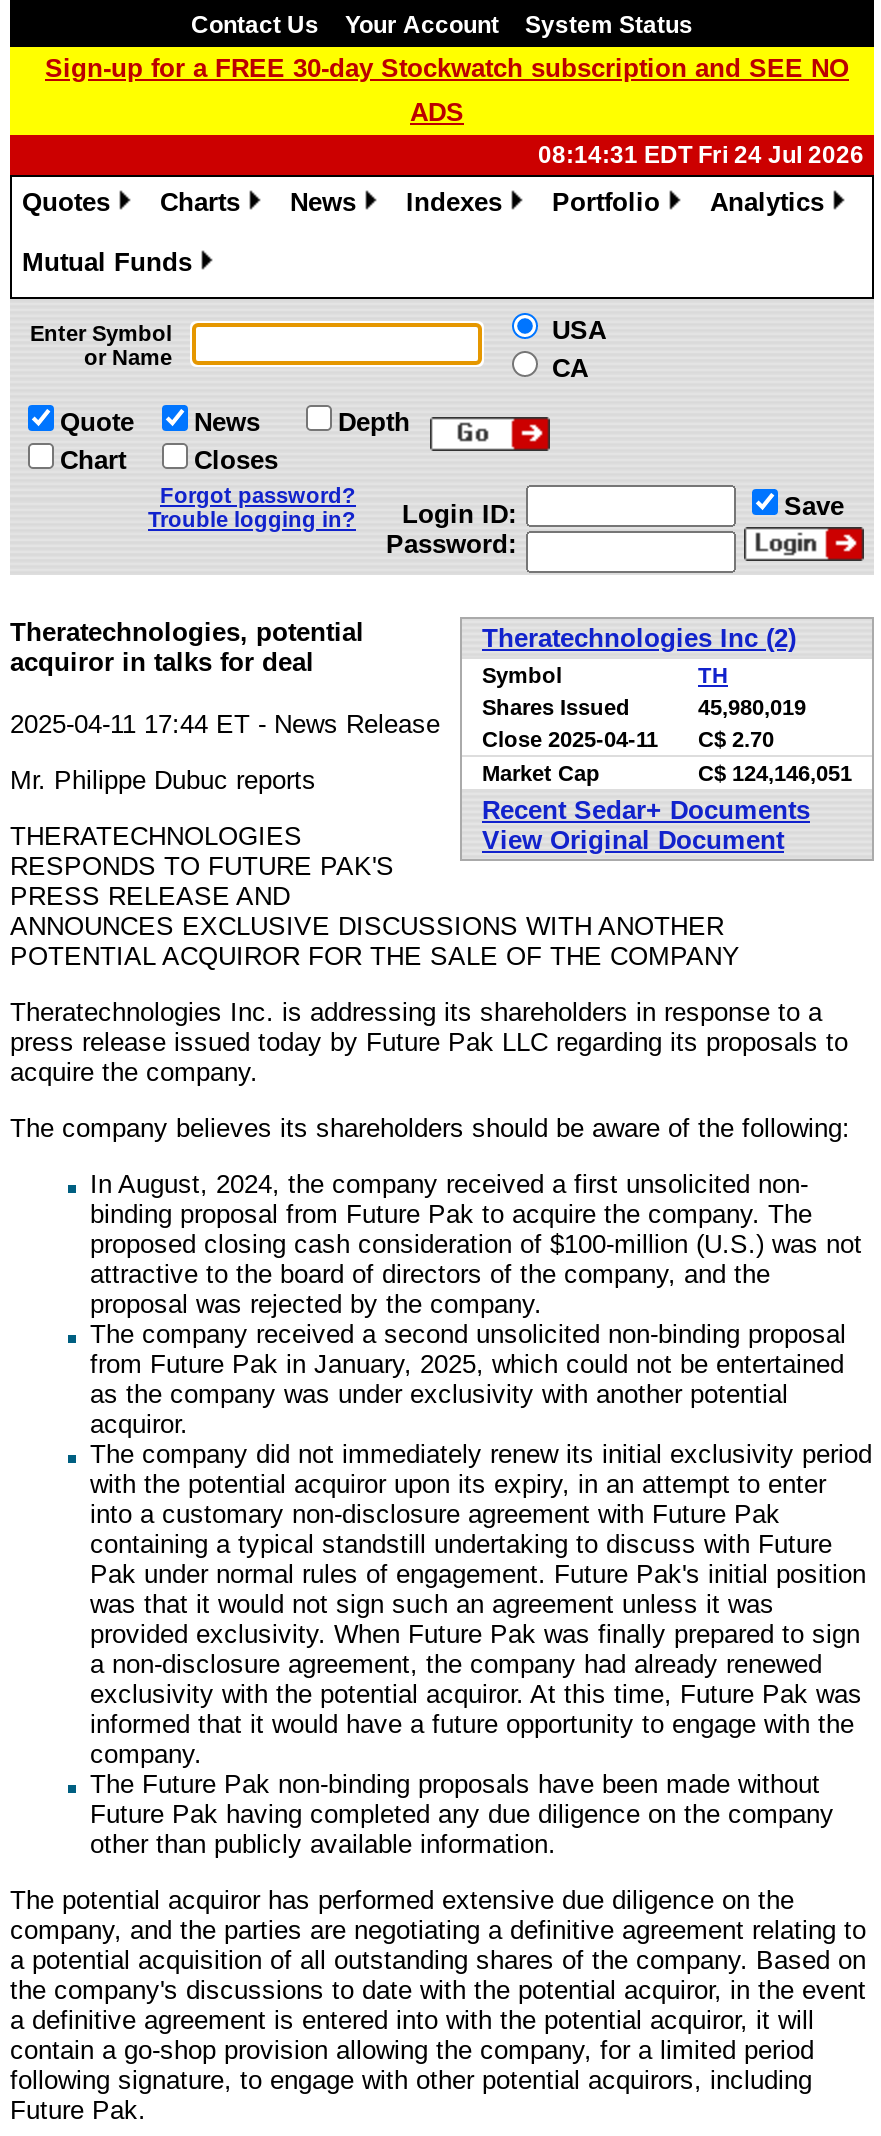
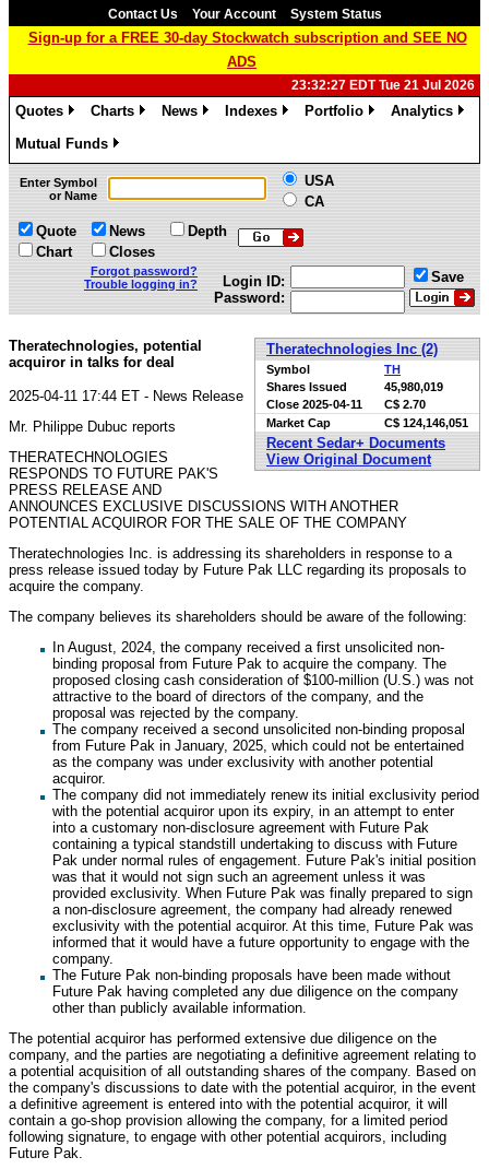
[538,141,864,169] 08:14:31 EDT Fri 24 Jul 2026 -> [291,78,475,93] 23:32:27 EDT Tue 21 Jul 2026

